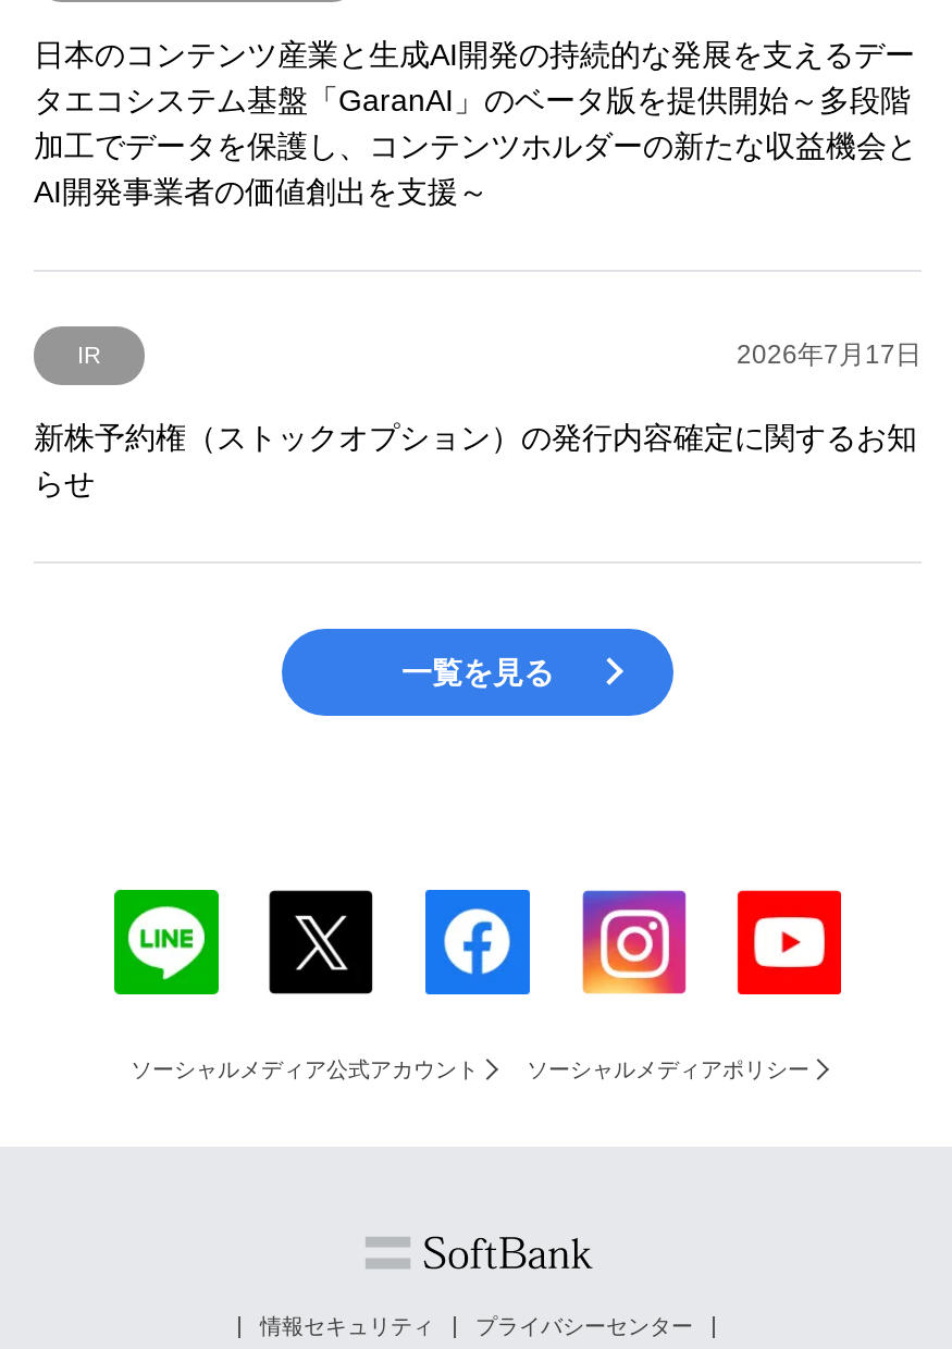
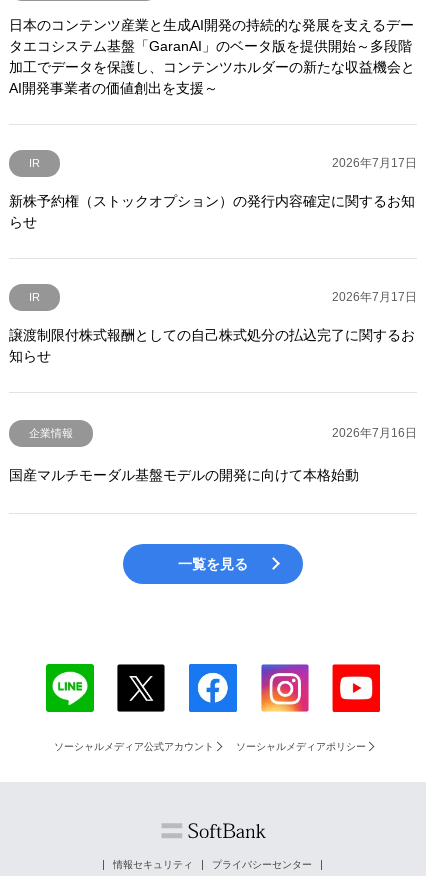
none -> [9,290,417,364] IR | 2026年7月17日 | 譲渡制限付株式報酬としての自己株式処分の払込完了に関するお | 知らせ
none -> [9,426,417,483] 企業情報 | 2026年7月16日 | 国産マルチモーダル基盤モデルの開発に向けて本格始動

